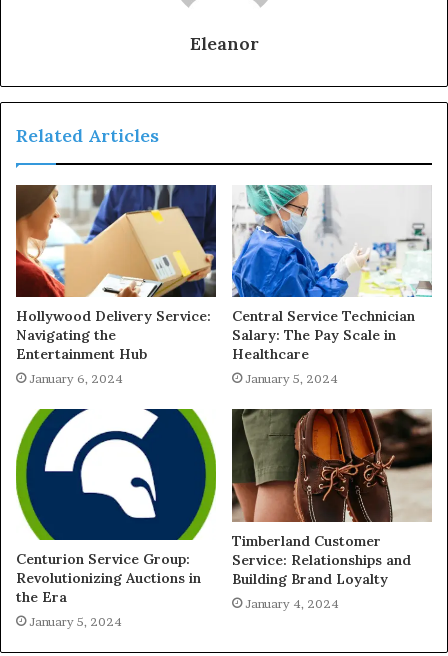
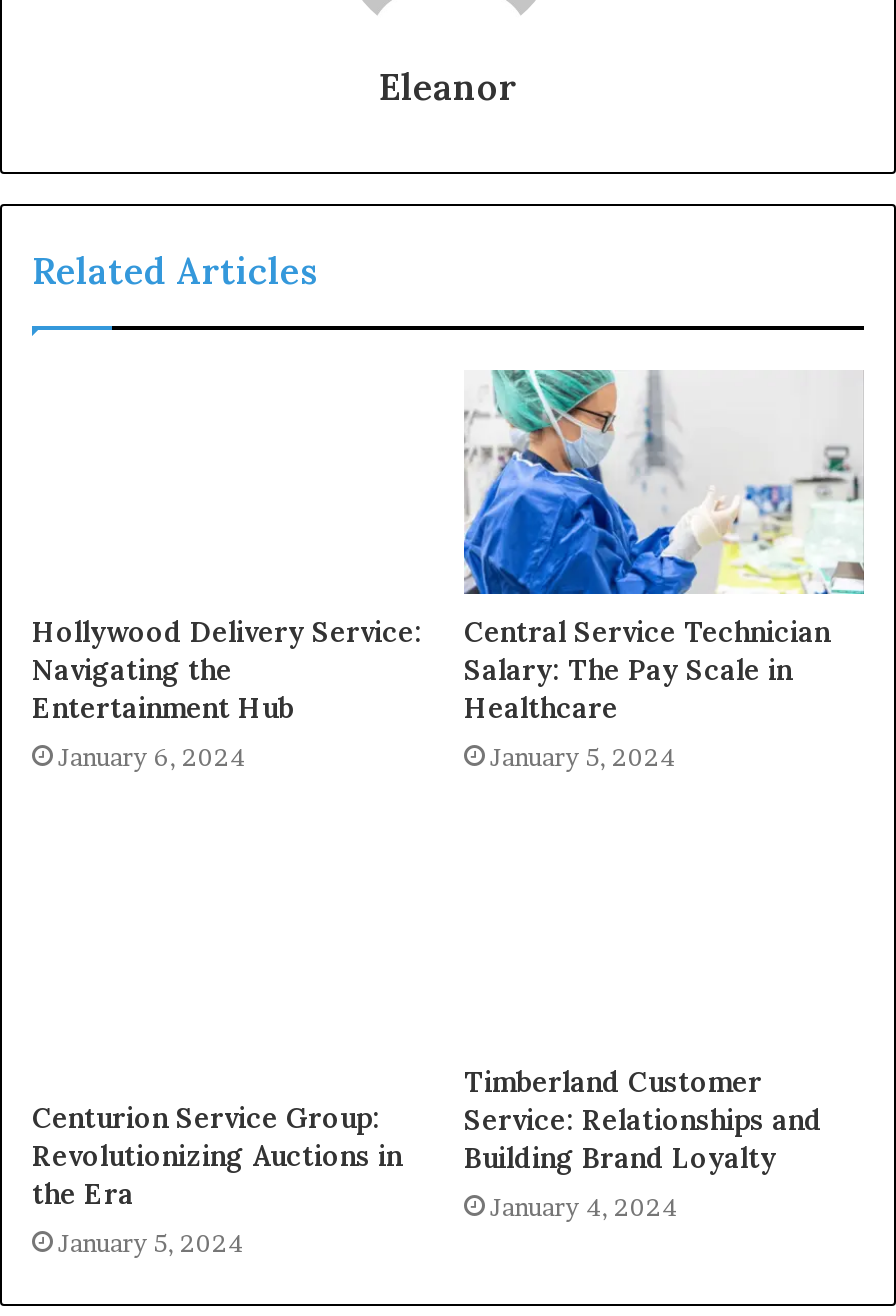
[15,184,217,298] [image] -> none
[15,408,217,541] [image] -> none
[231,408,433,523] [image] -> none

